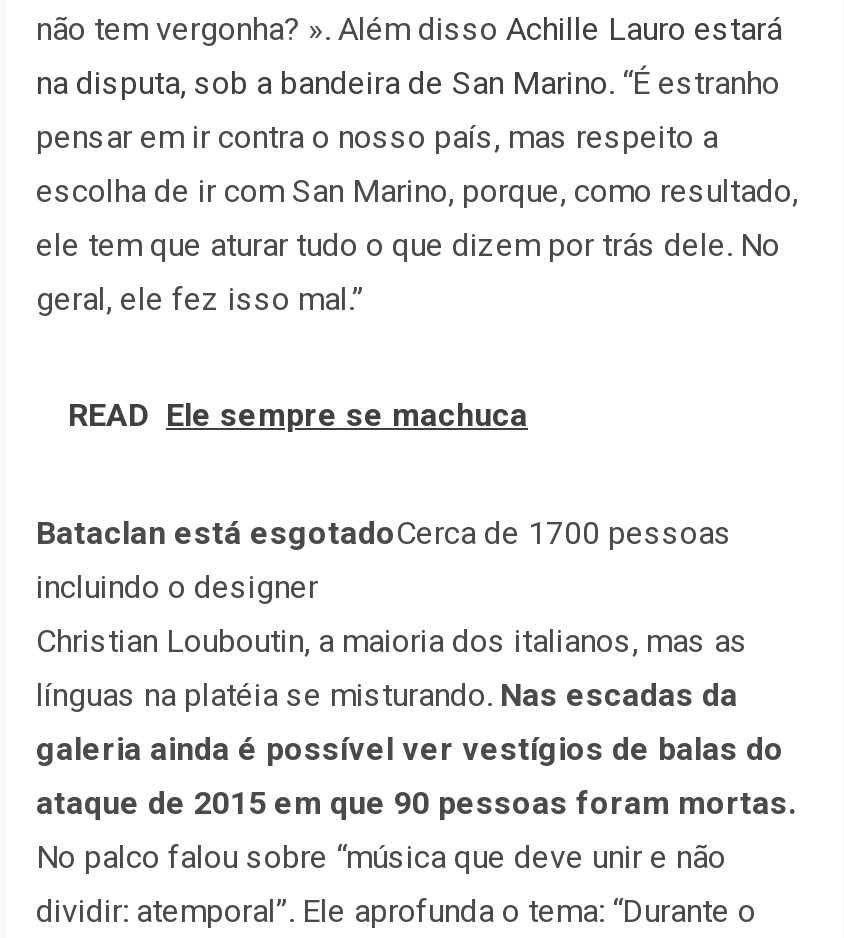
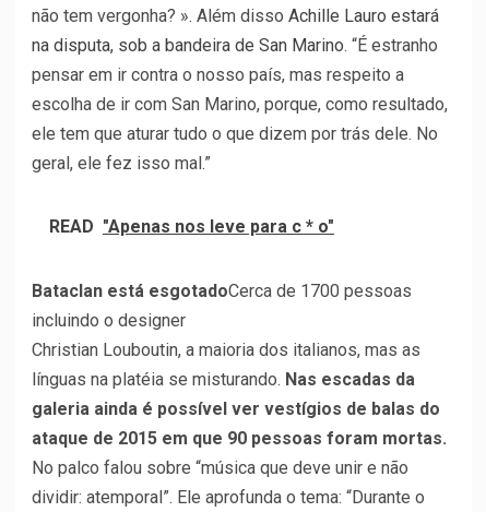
[68,397,528,435] READ Ele sempre se machuca -> [49,216,334,237] READ "Apenas nos leve para c * o"

